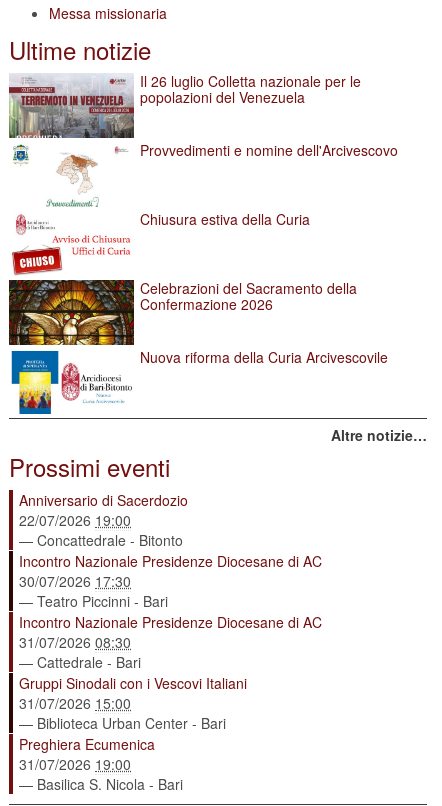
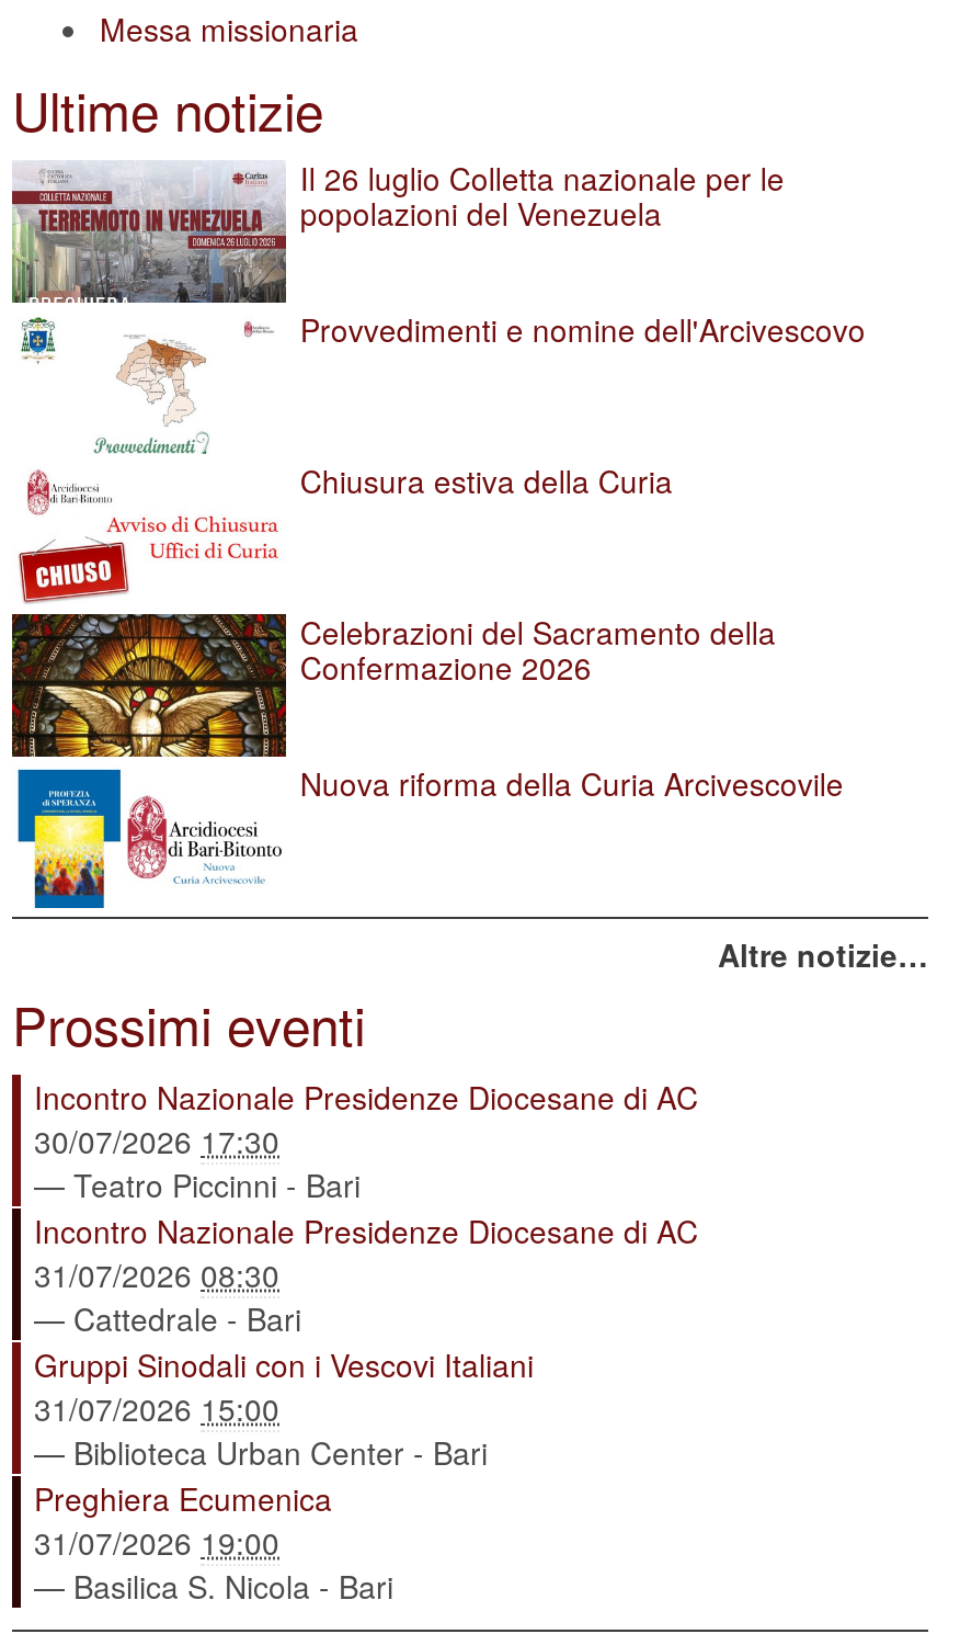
[19,490,188,550] Anniversario di Sacerdozio | 22/07/2026 19:00 | — Concattedrale - Bitonto -> none

